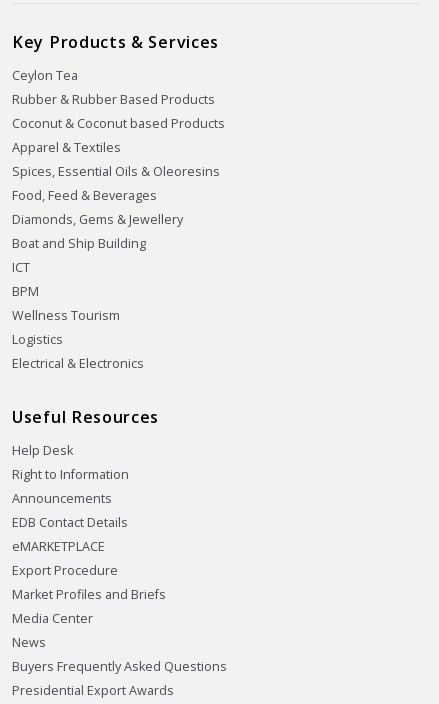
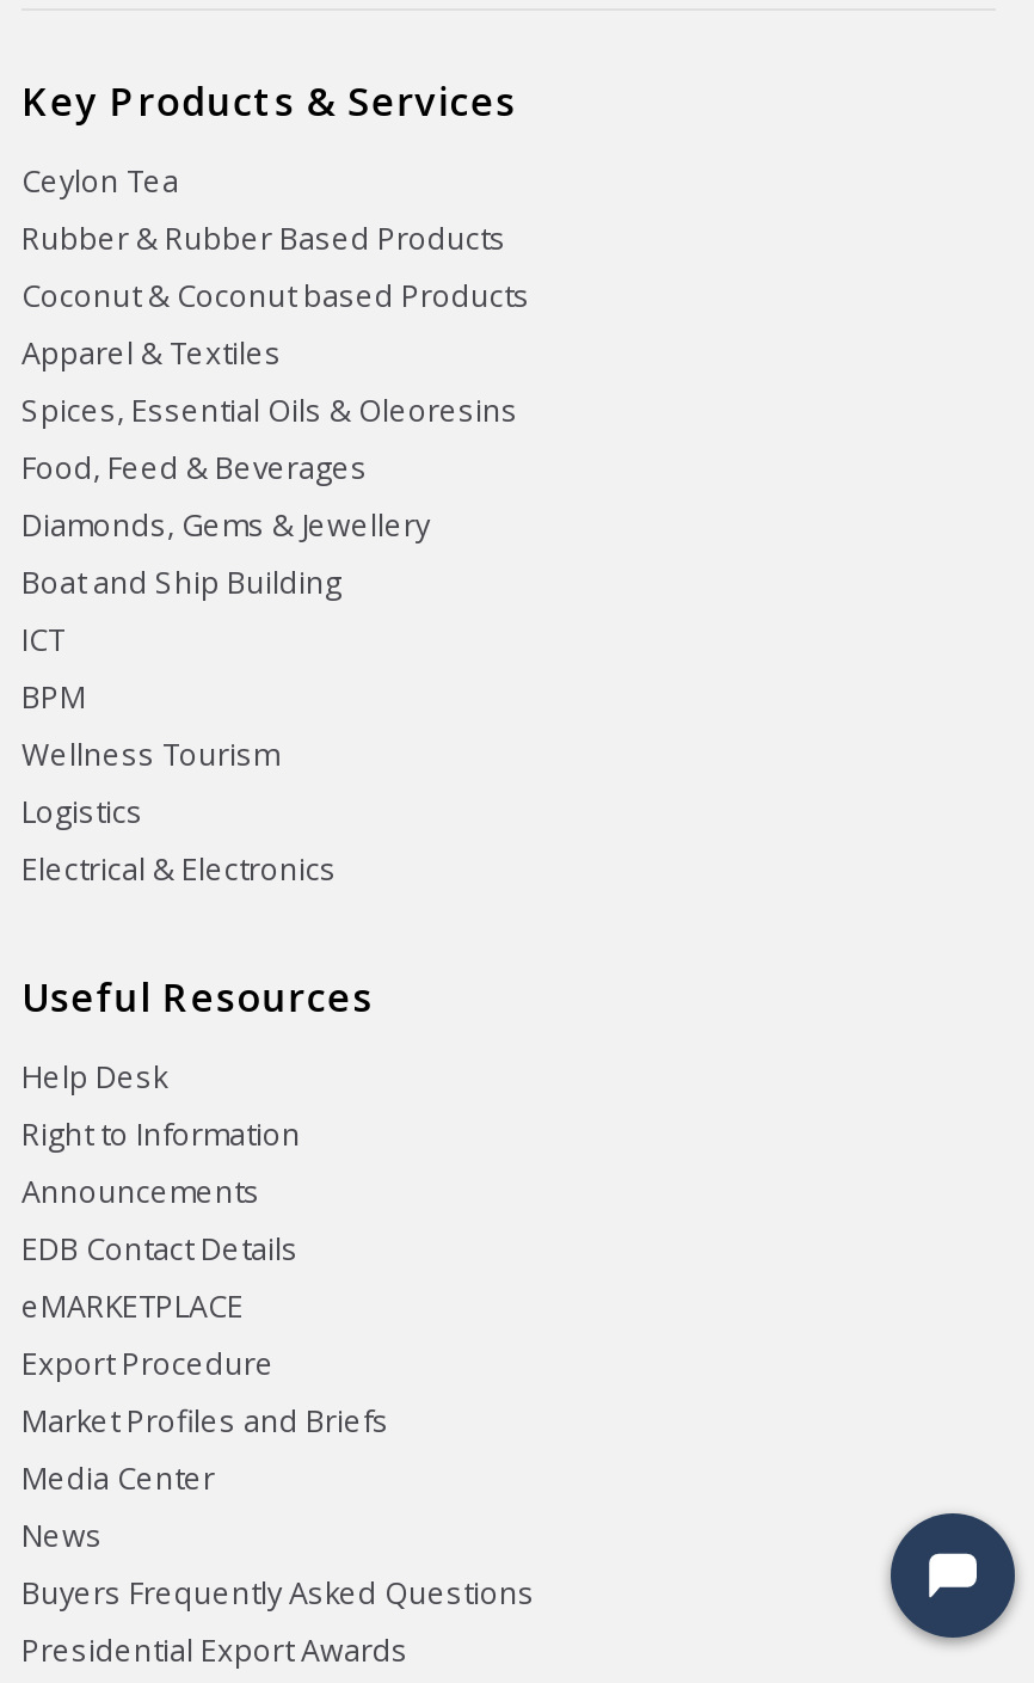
none -> [884,1509,1022,1647] [image]

